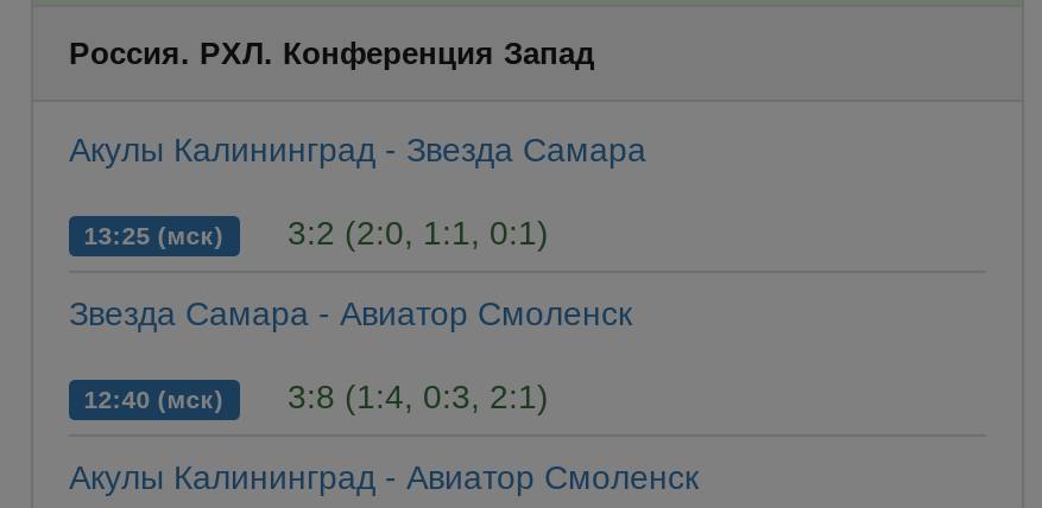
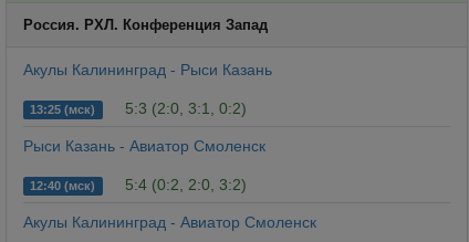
[69,131,646,169] Акулы Калининград - Звезда Самара -> [23,61,272,78] Акулы Калининград - Рыси Казань
[288,214,558,252] 3:2 (2:0, 1:1, 0:1) -> [125,99,251,117] 5:3 (2:0, 3:1, 0:2)
[69,294,632,332] Звезда Самара - Авиатор Смоленск -> [23,137,265,155] Рыси Казань - Авиатор Смоленск
[288,377,558,415] 3:8 (1:4, 0:3, 2:1) -> [125,176,251,193] 5:4 (0:2, 2:0, 3:2)

